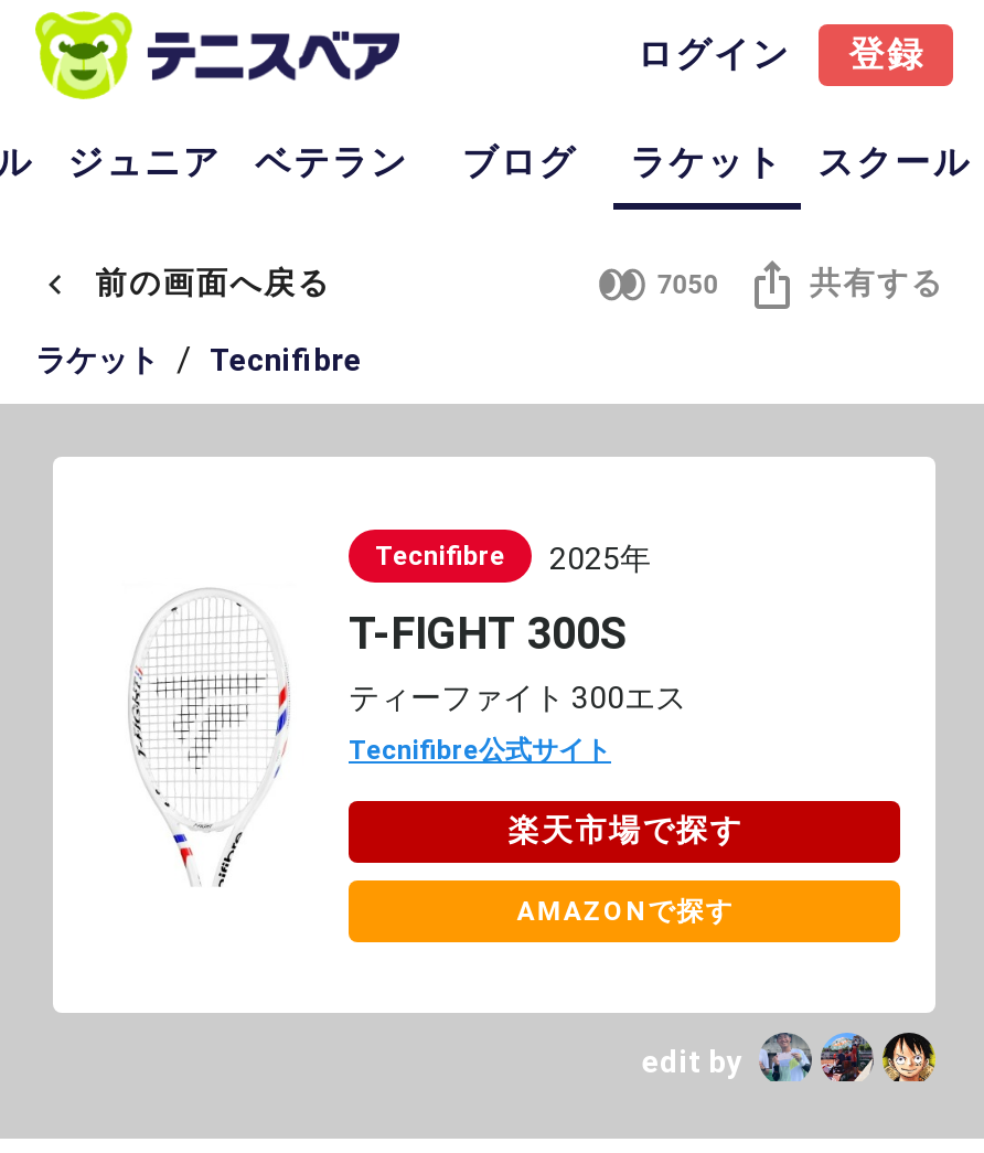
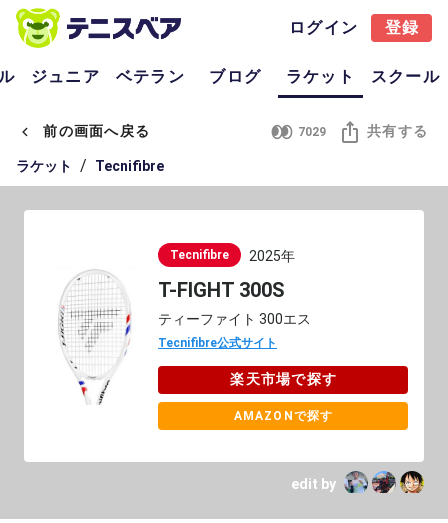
[657,269,719,300] 7050 -> [298,125,326,139] 7029

